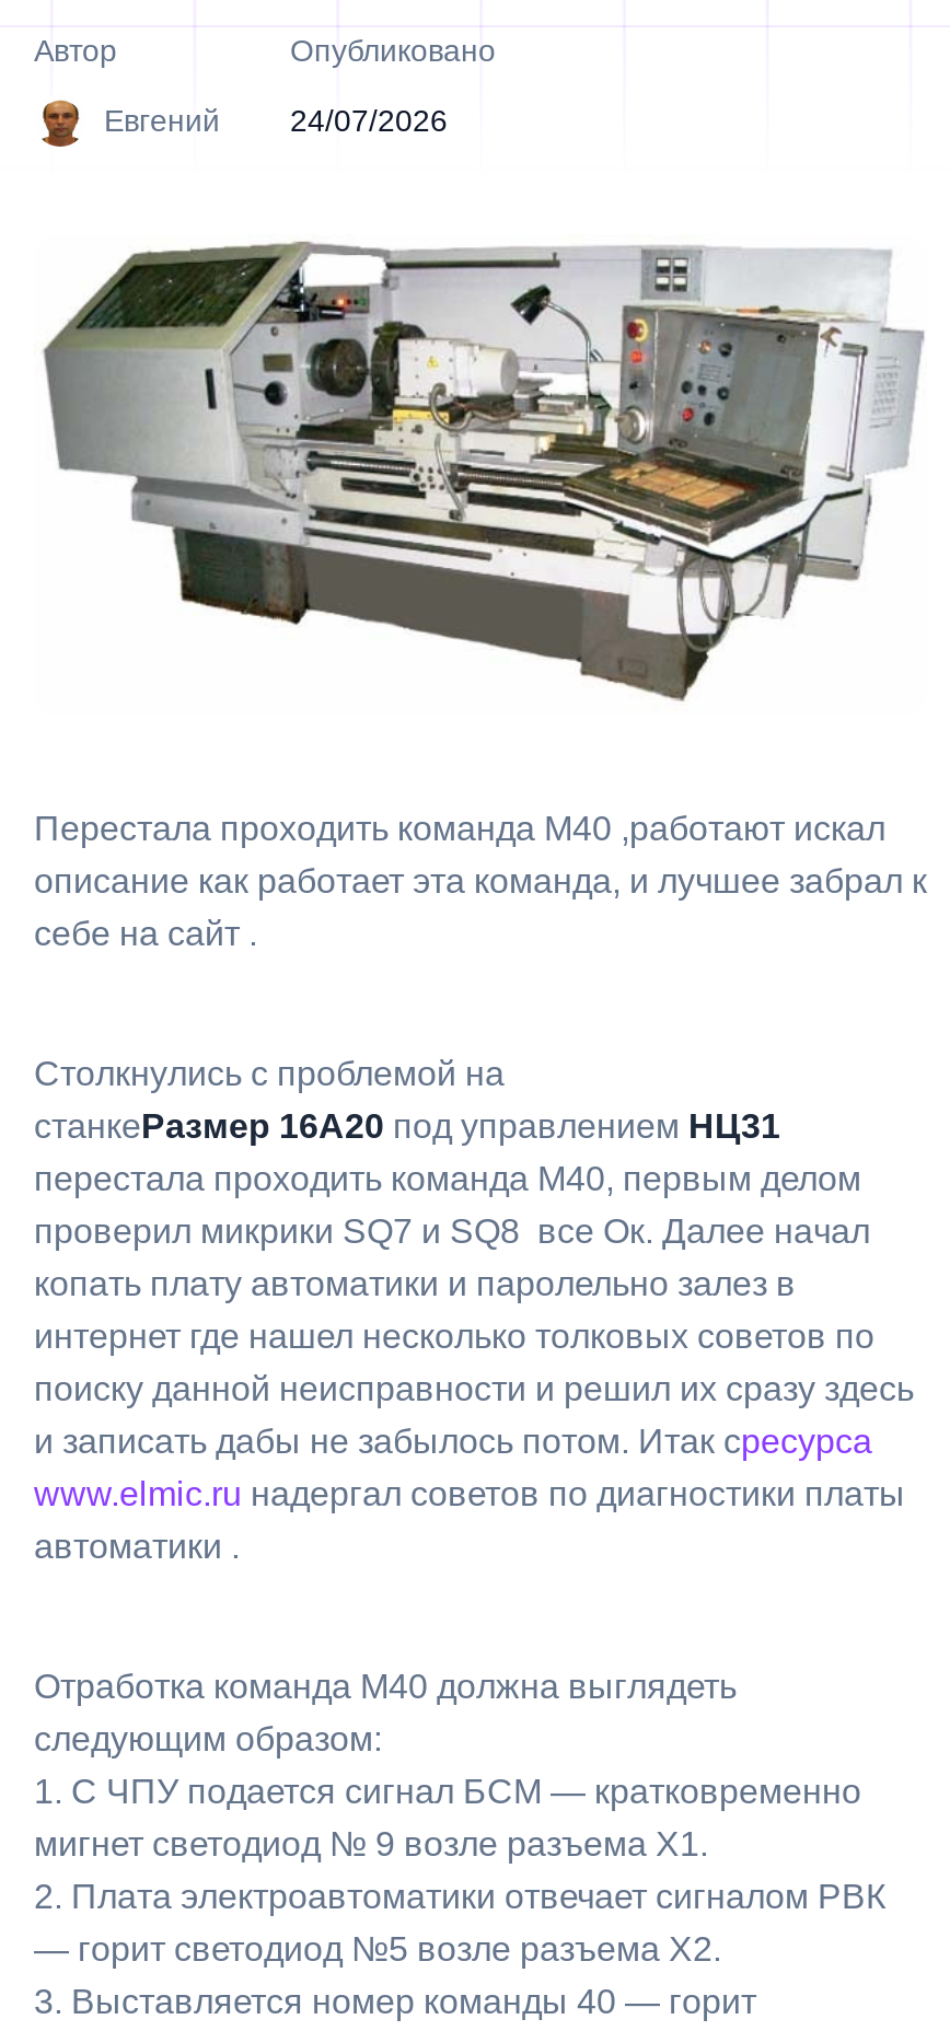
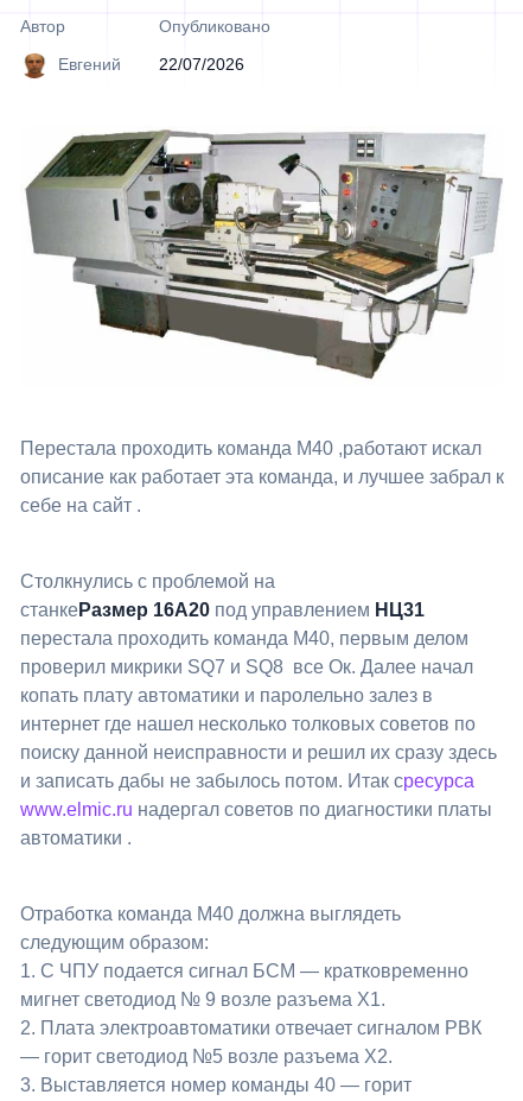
[290,103,448,138] 24/07/2026 -> [159,55,244,74] 22/07/2026

